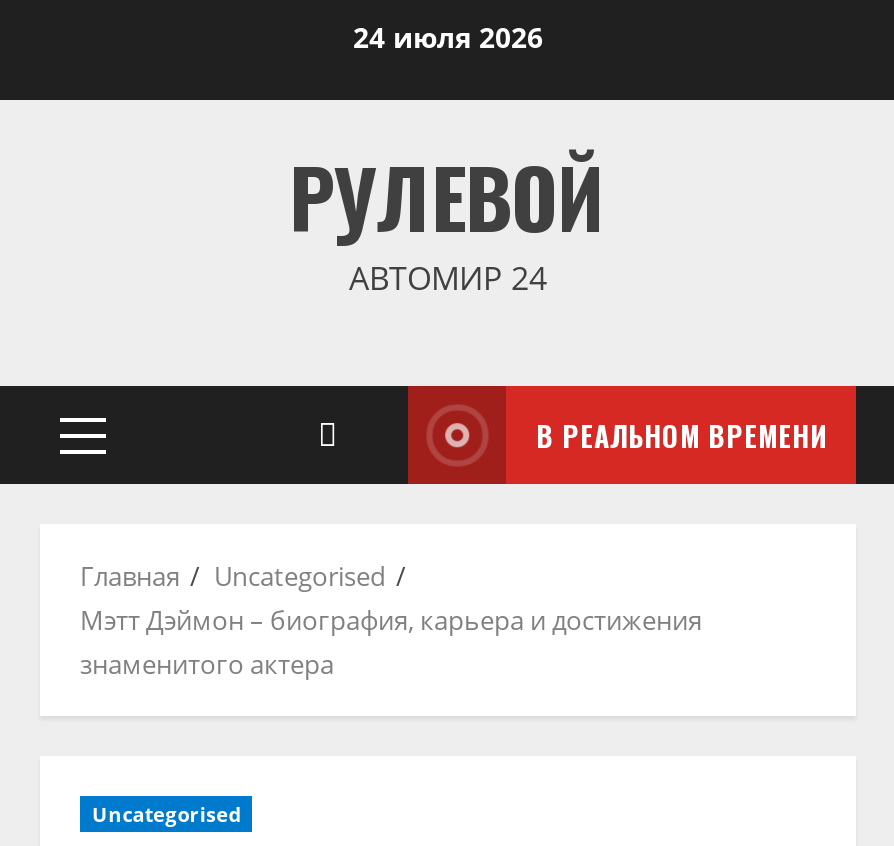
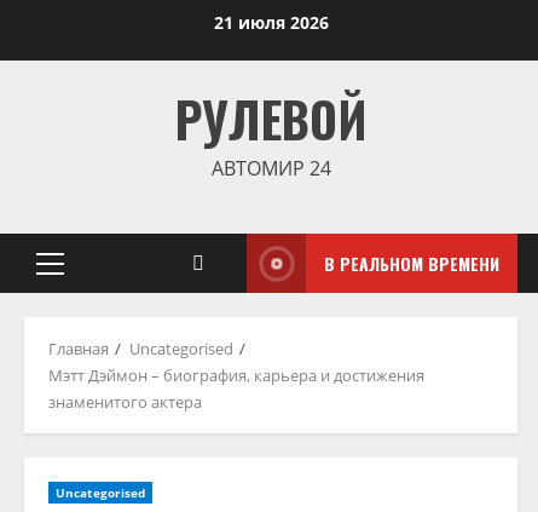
[353,17,543,55] 24 июля 2026 -> [213,10,328,33] 21 июля 2026

